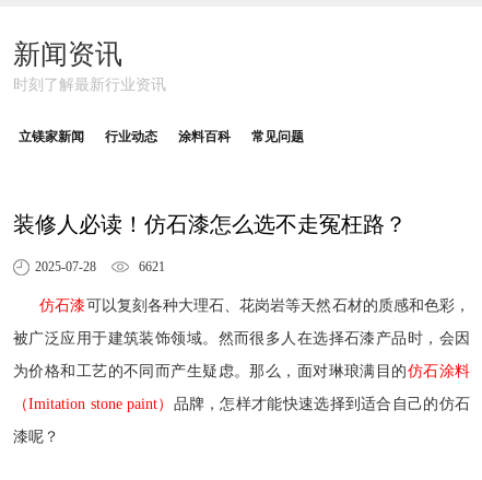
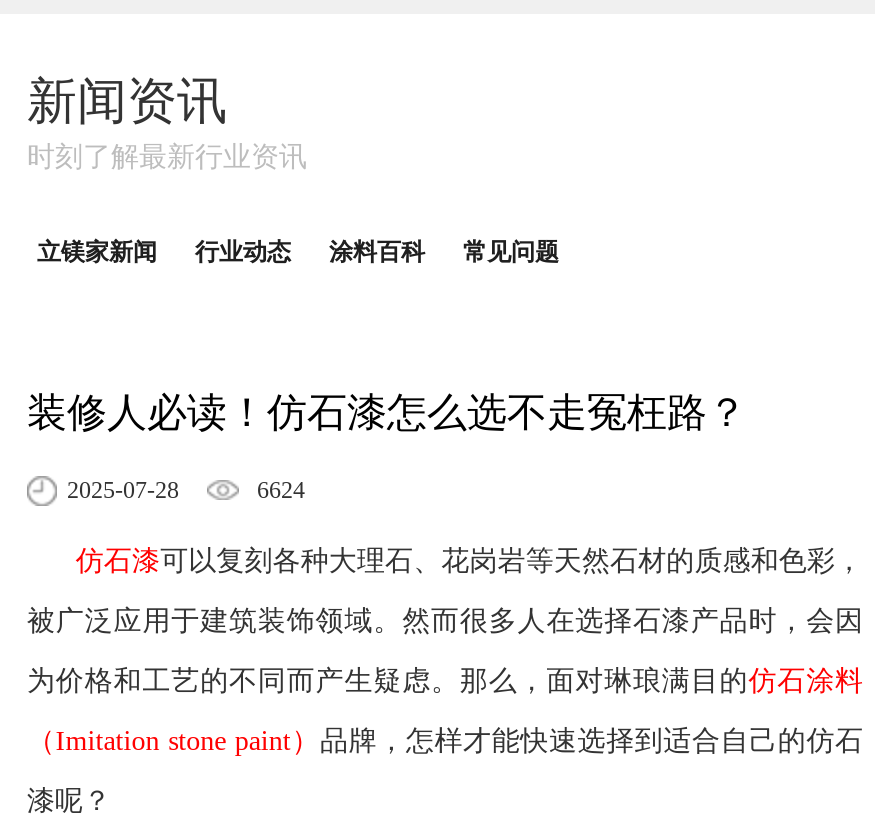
[139,259,165,274] 6621 -> [257,476,305,504] 6624

